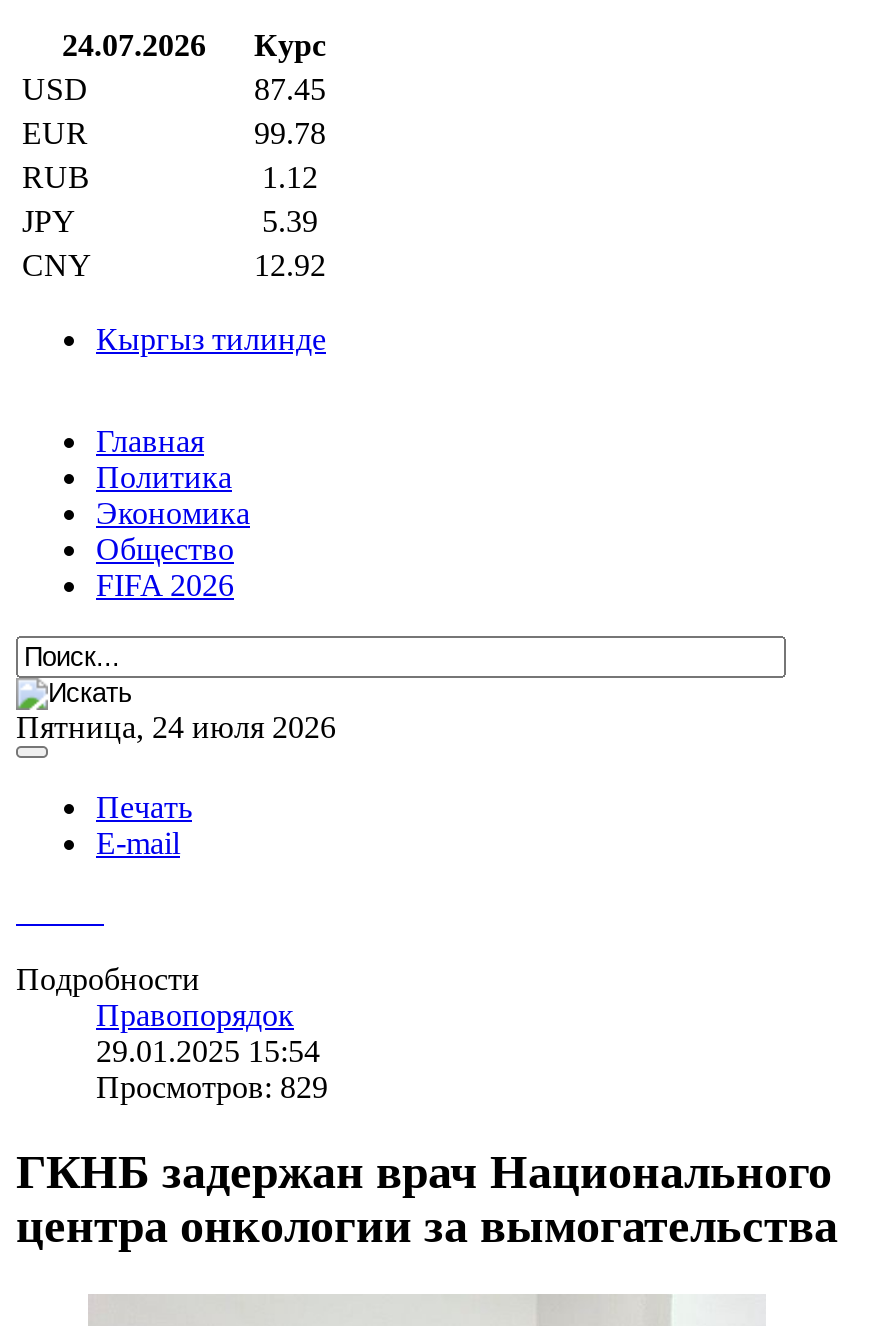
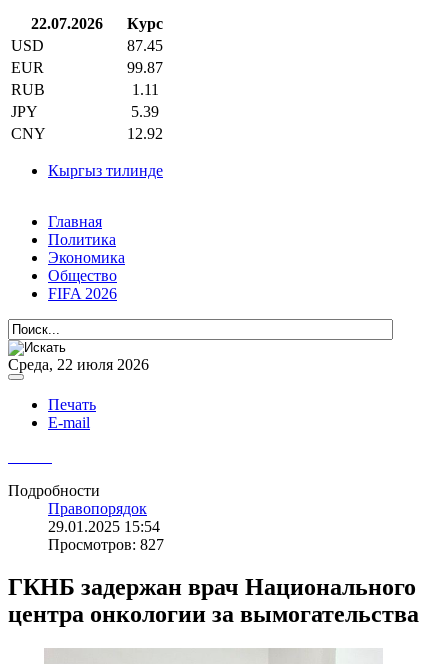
[62,28,326,62] 24.07.2026 Курс -> [31,15,163,32] 22.07.2026 Курс
[254,116,326,150] 99.78 -> [127,59,163,76] 99.87
[262,160,318,194] 1.12 -> [131,81,158,98] 1.11
[16,710,336,744] Пятница, 24 июля 2026 -> [8,356,149,373] Среда, 22 июля 2026
[96,1070,328,1104] Просмотров: 829 -> [48,536,164,553] Просмотров: 827

